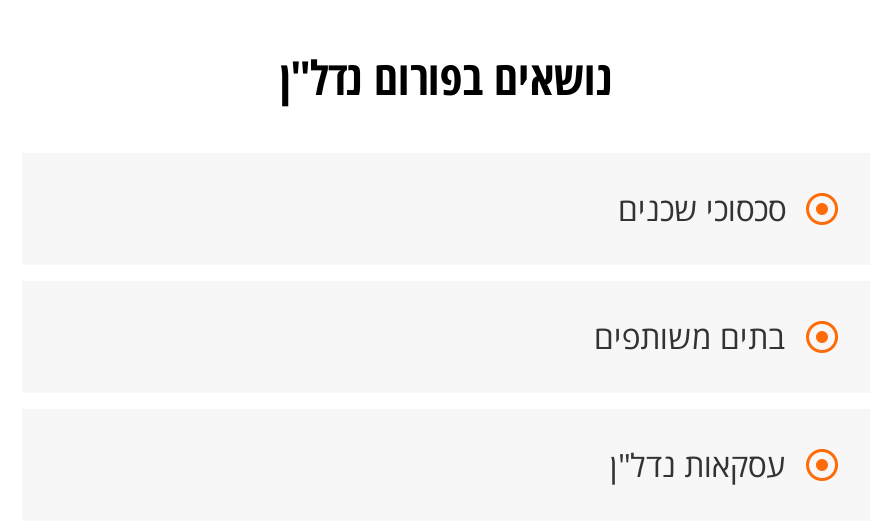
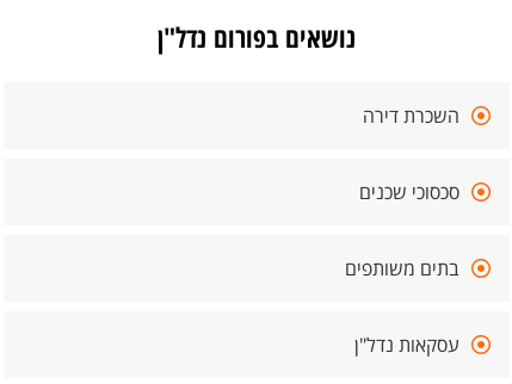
none -> [363,103,459,129] השכרת דירה

